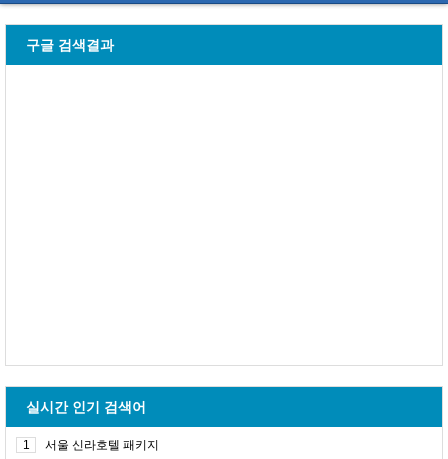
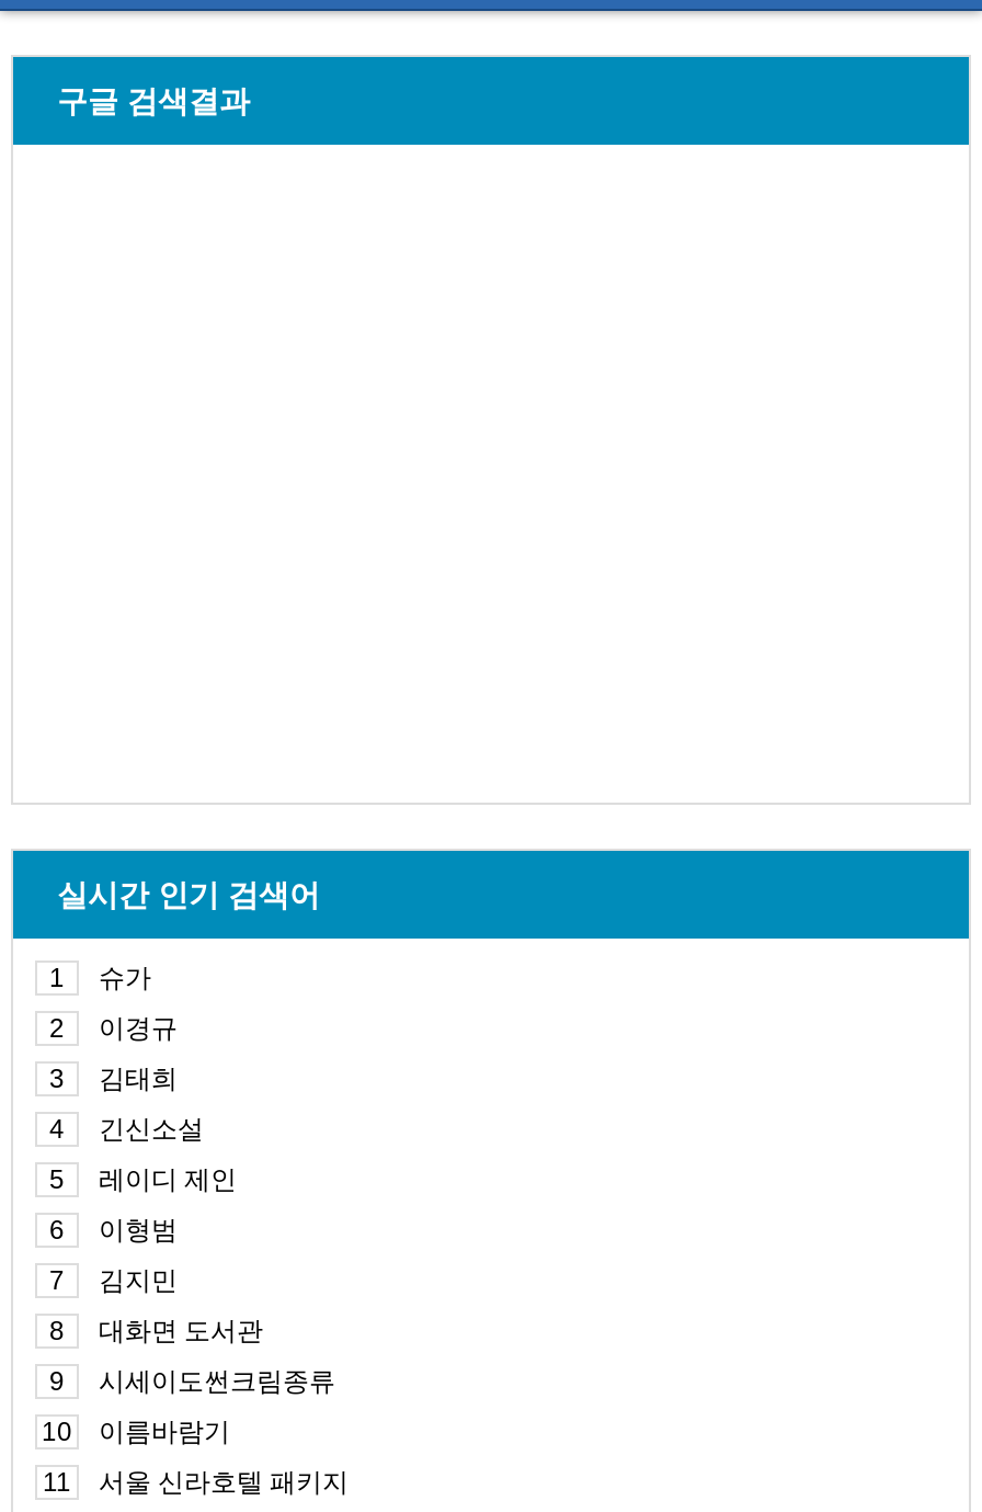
none -> [42,963,335,1498] 슈가 | 2 | 이경규 | 3 | 김태희 | 4 | 긴신소설 | 5 | 레이디 제인 | 6 | 이형범 | 7 | 김지민 | 8 | 대화면 도서관 | 9 | 시세이도썬크림종류 | 10 | 이름바람기 | 11

